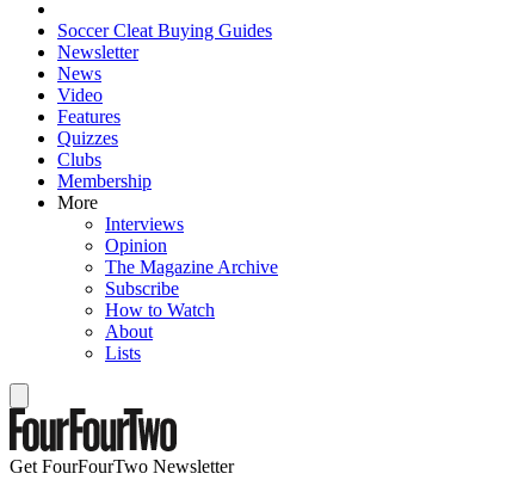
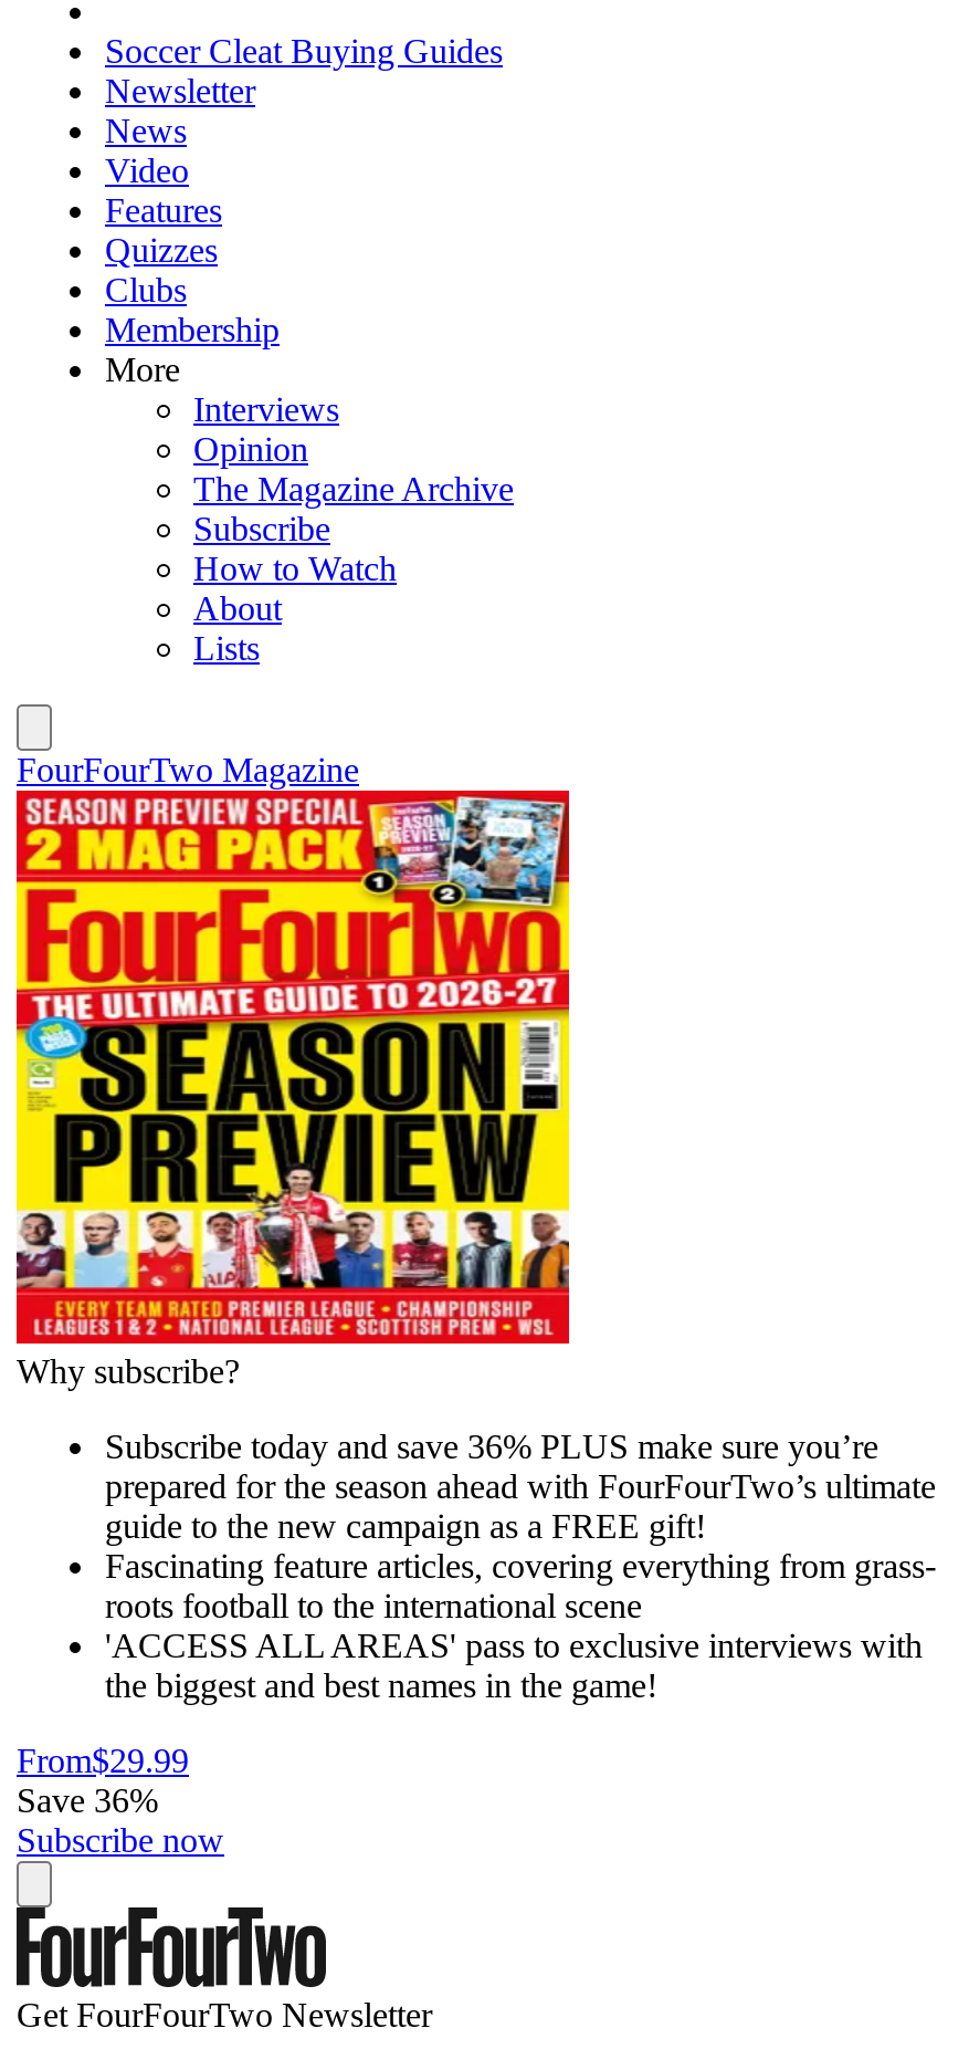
none -> [14,788,936,1858] [image] | Why subscribe? | Subscribe today and save 36% PLUS make sure you’re | prepared for the season ahead with FourFourTwo’s ultimate | guide to the new campaign as a FREE gift! | Fascinating feature articles, covering everything from grass- | roots football to the international scene | 'ACCESS ALL AREAS' pass to exclusive interviews with | the biggest and best names in the game! | From$29.99 | Save 36% | Subscribe now
none -> [17,750,359,787] FourFourTwo Magazine

